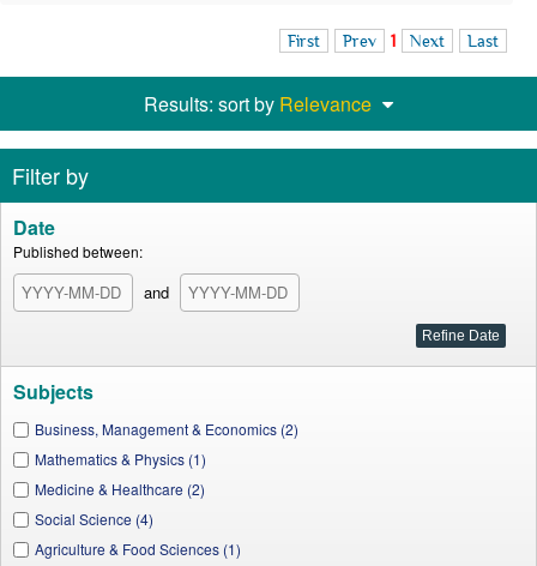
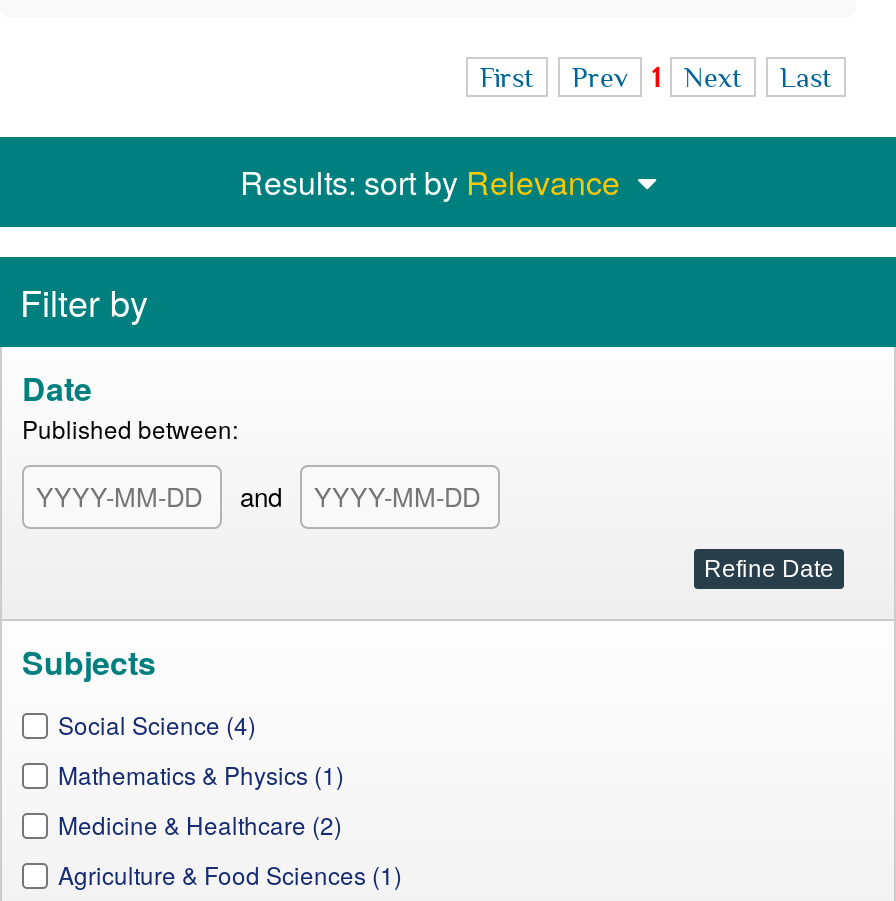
[35,419,298,439] Business, Management & Economics (2) -> none
moved [35,508,153,529] -> [58,707,256,741]: Social Science (4)

